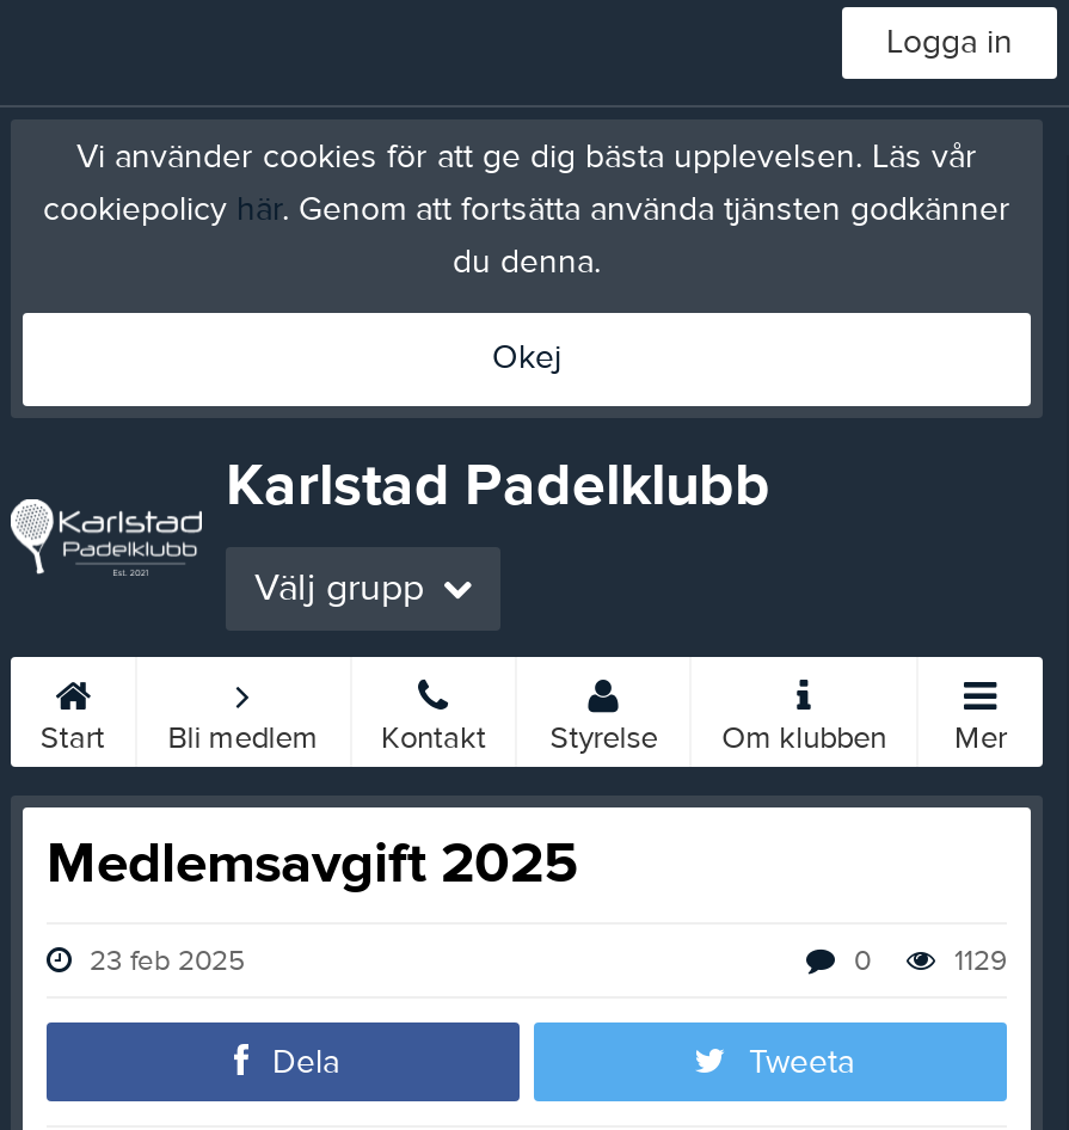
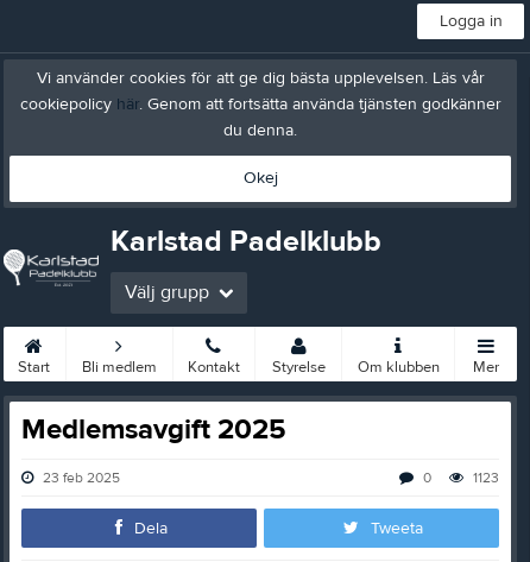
[847,941,1007,979] 0 1129 -> [419,468,499,487] 0 1123

